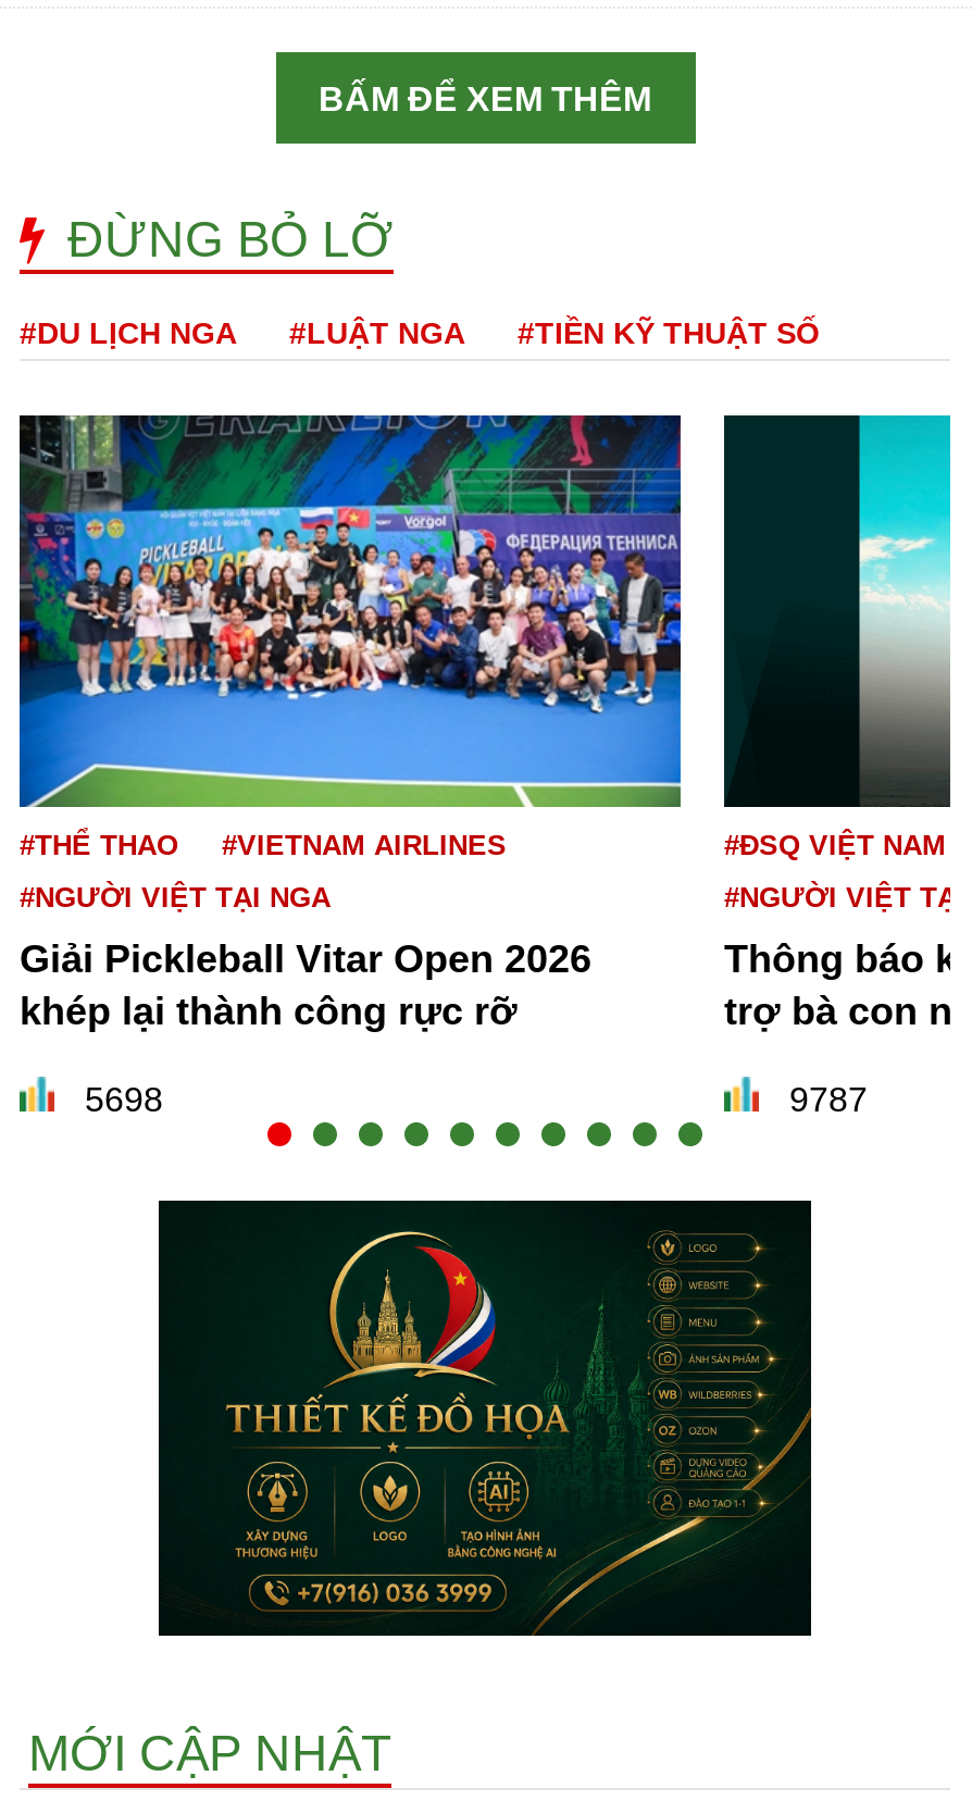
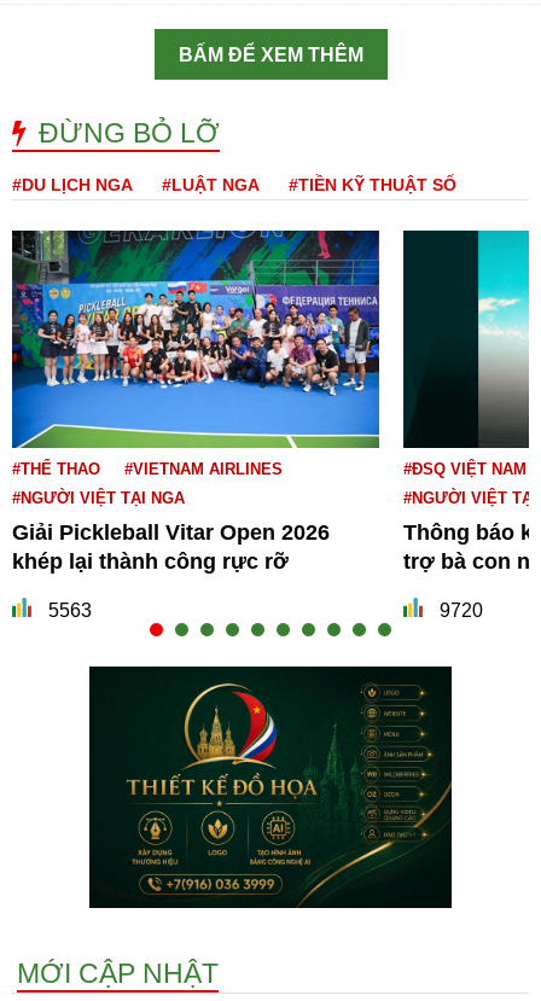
[85,1081,163,1118] 5698 -> [48,600,92,621] 5563
[789,1081,868,1118] 9787 -> [440,600,483,621] 9720

